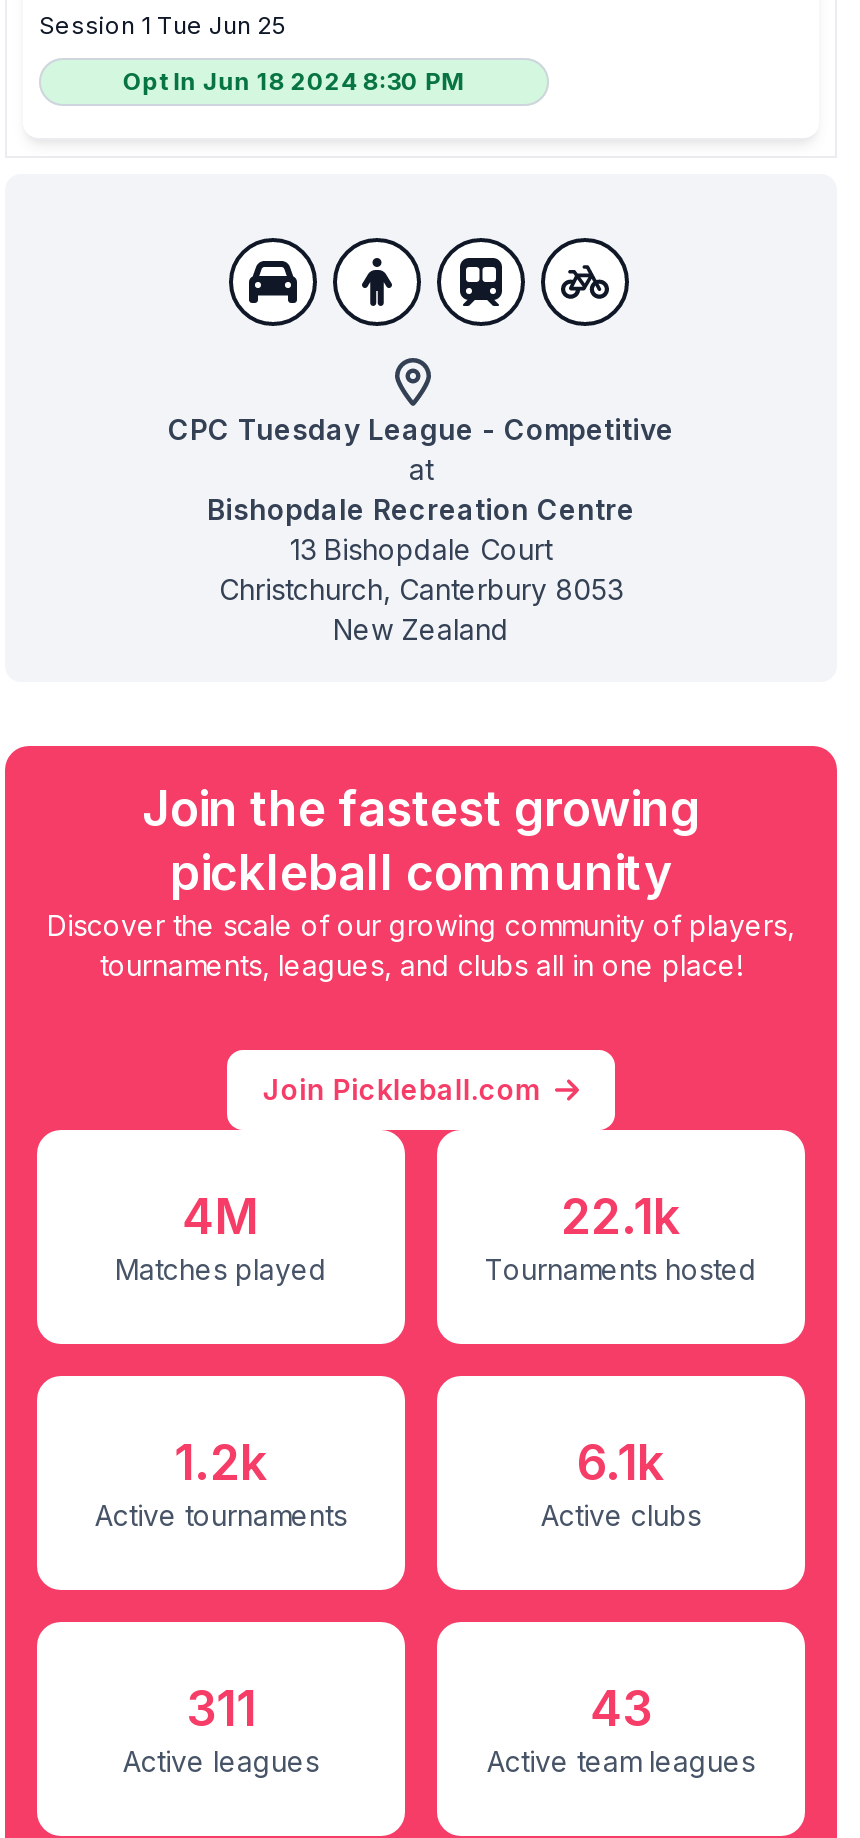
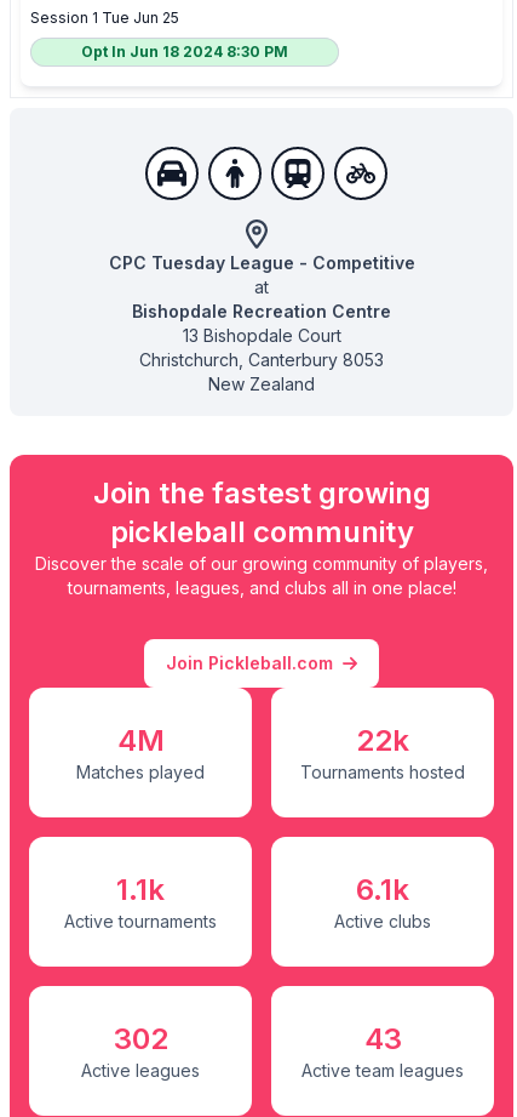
[561,1187,681,1245] 22.1k -> [356,722,409,757] 22k
[174,1433,268,1491] 1.2k -> [116,871,165,907] 1.1k
[186,1679,256,1737] 311 -> [113,1021,168,1056] 302

